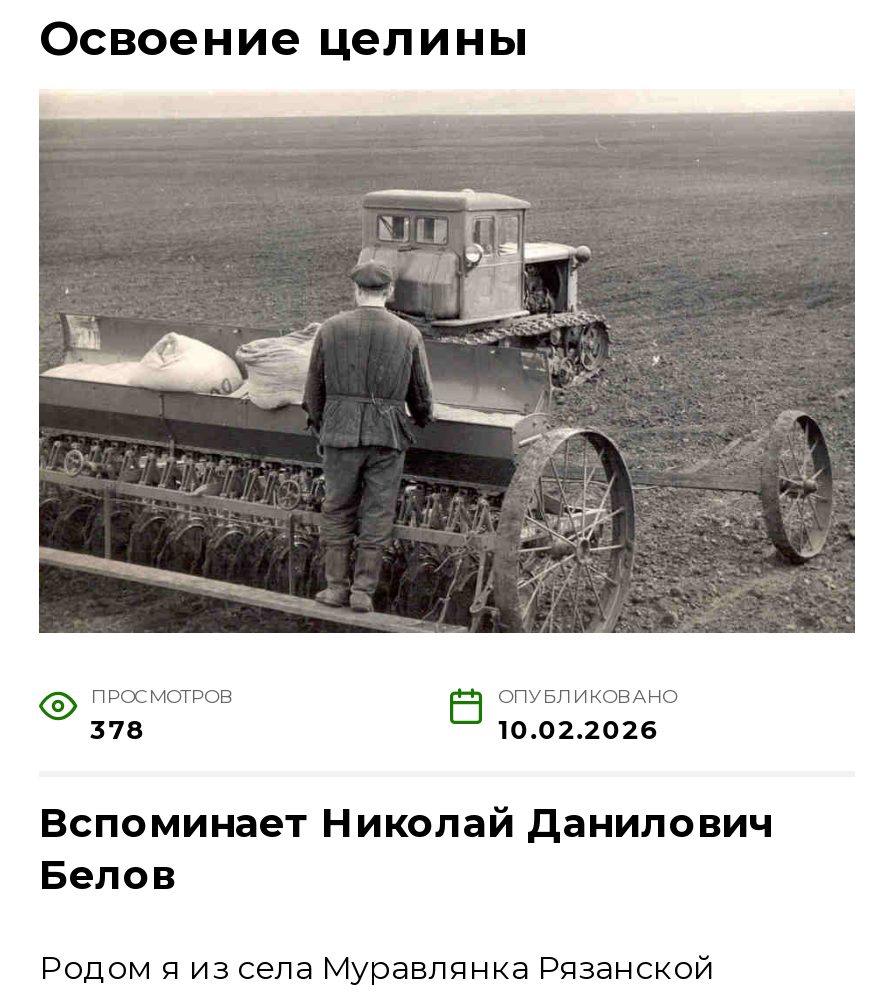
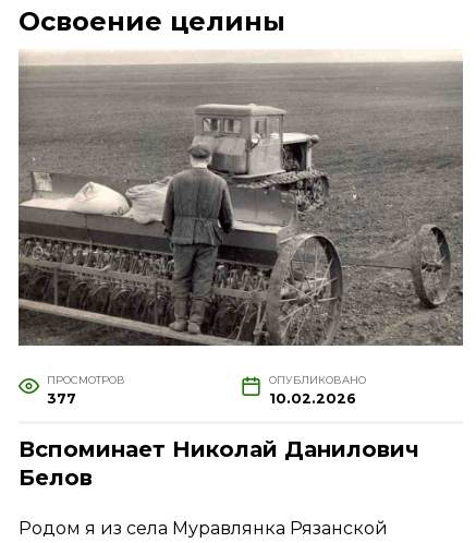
[90,714,146,744] 378 -> [46,390,76,406] 377

